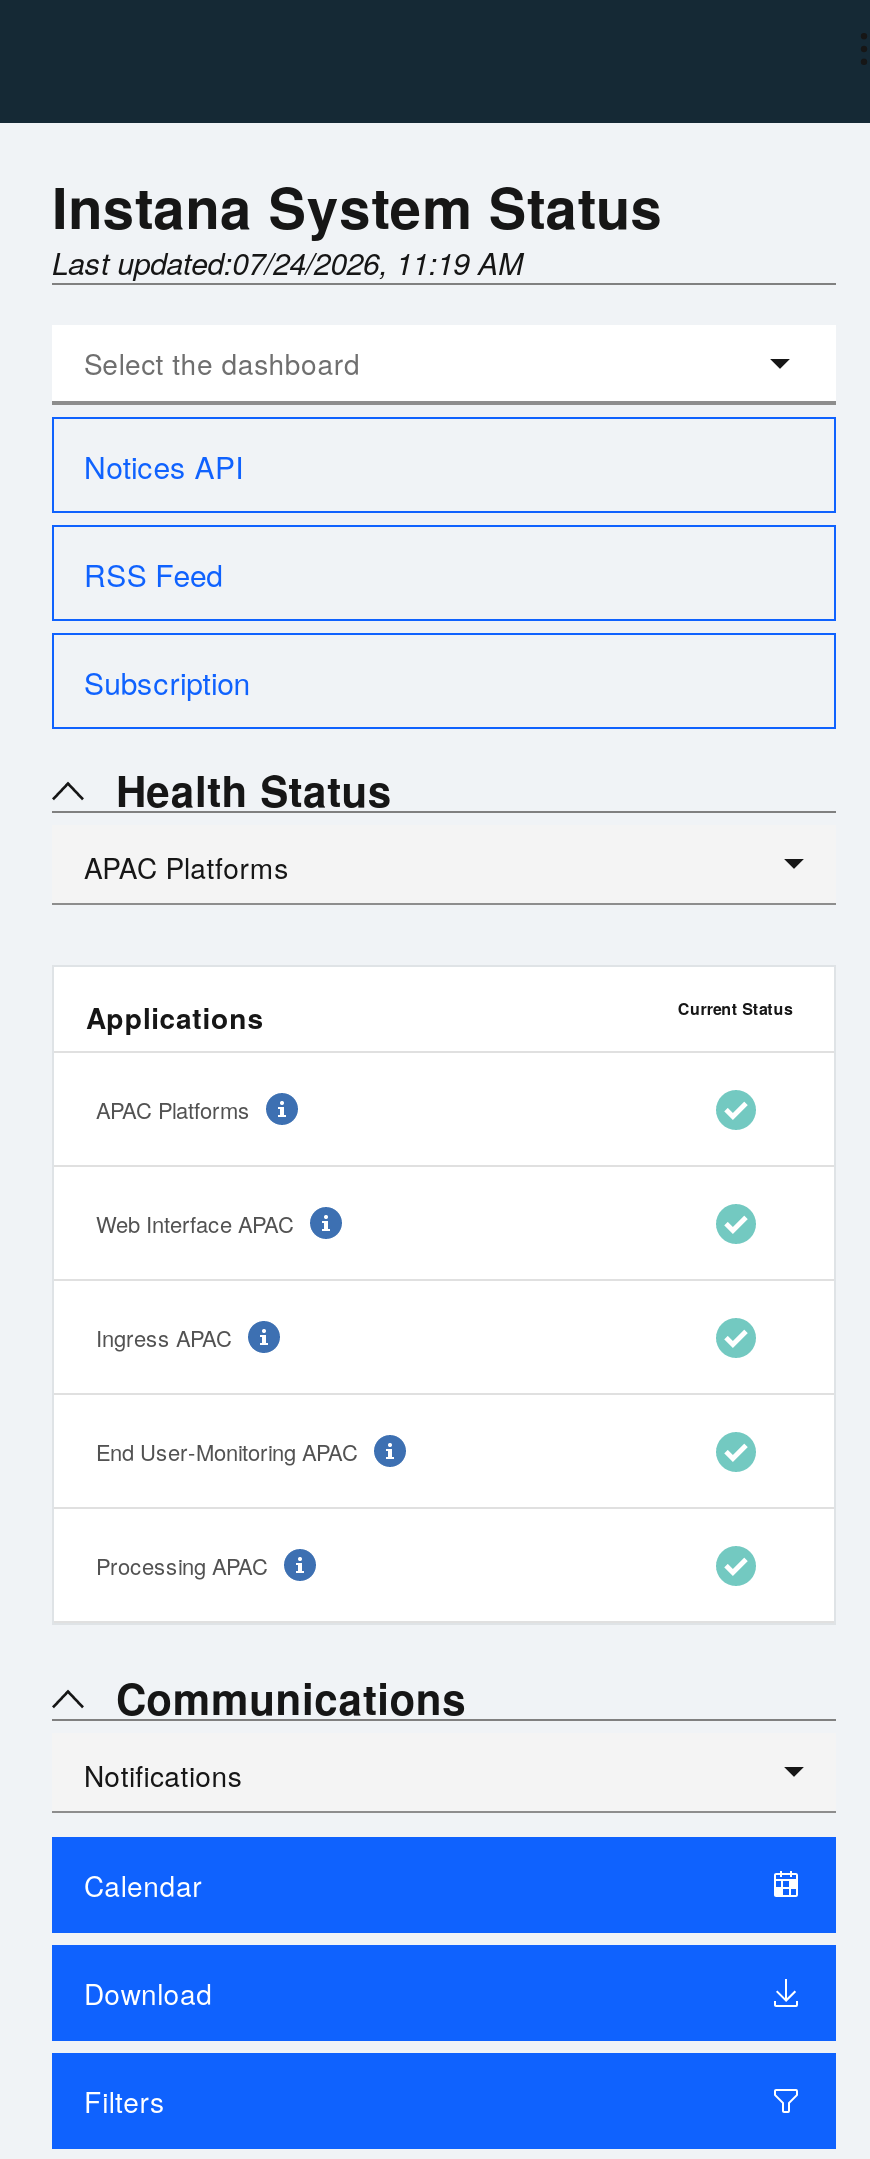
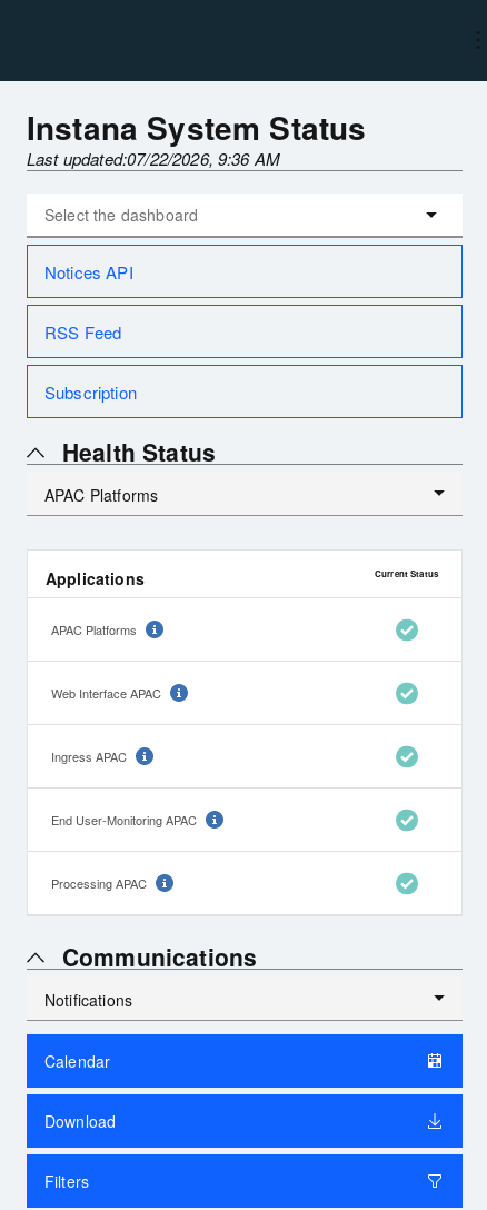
[52,241,525,283] Last updated:07/24/2026, 11:19 AM -> [27,147,280,170] Last updated:07/22/2026, 9:36 AM

